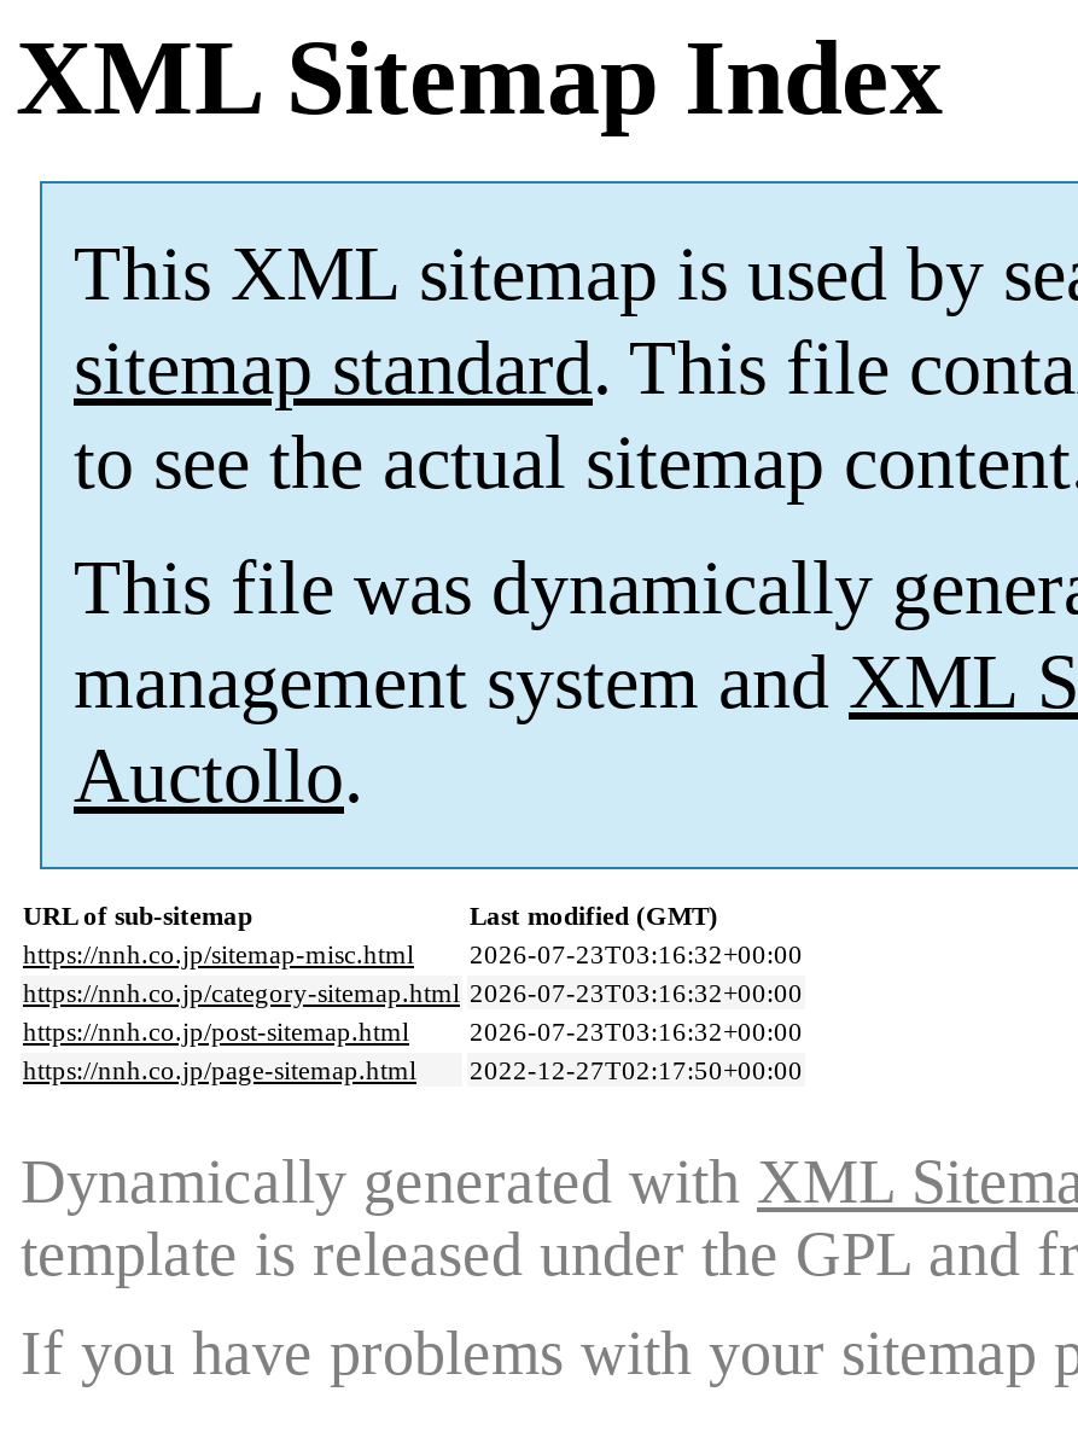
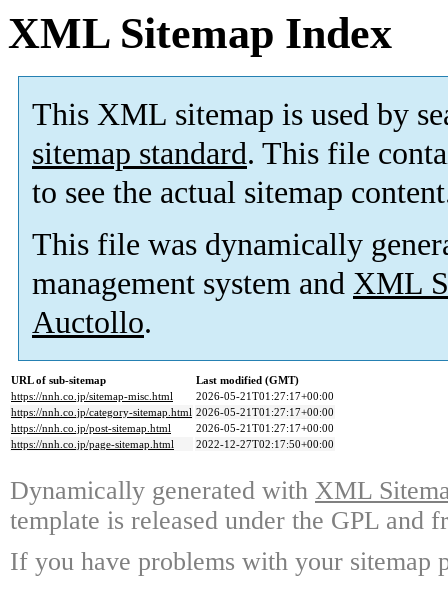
[23,940,803,1008] 2026-07-23T03:16:32+00:00 | https://nnh.co.jp/category-sitemap.html 2026-07-23T03:16:32+00:00 -> [11,390,334,418] 2026-05-21T01:27:17+00:00 | https://nnh.co.jp/category-sitemap.html 2026-05-21T01:27:17+00:00
[470,1018,803,1047] 2026-07-23T03:16:32+00:00 -> [196,422,334,434] 2026-05-21T01:27:17+00:00

